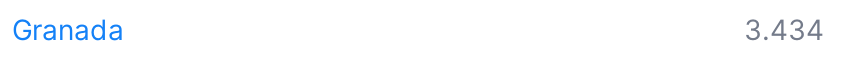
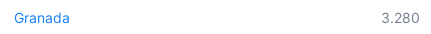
[744,11,824,45] 3.434 -> [381,9,420,26] 3.280

